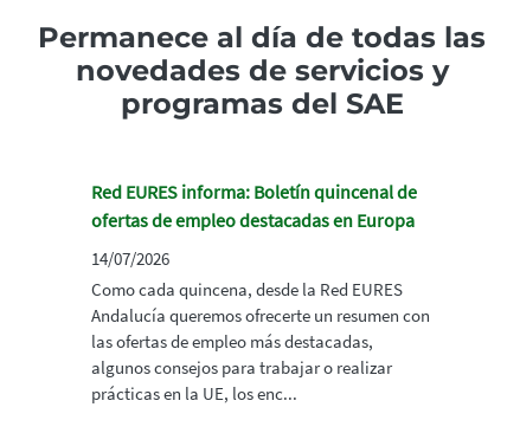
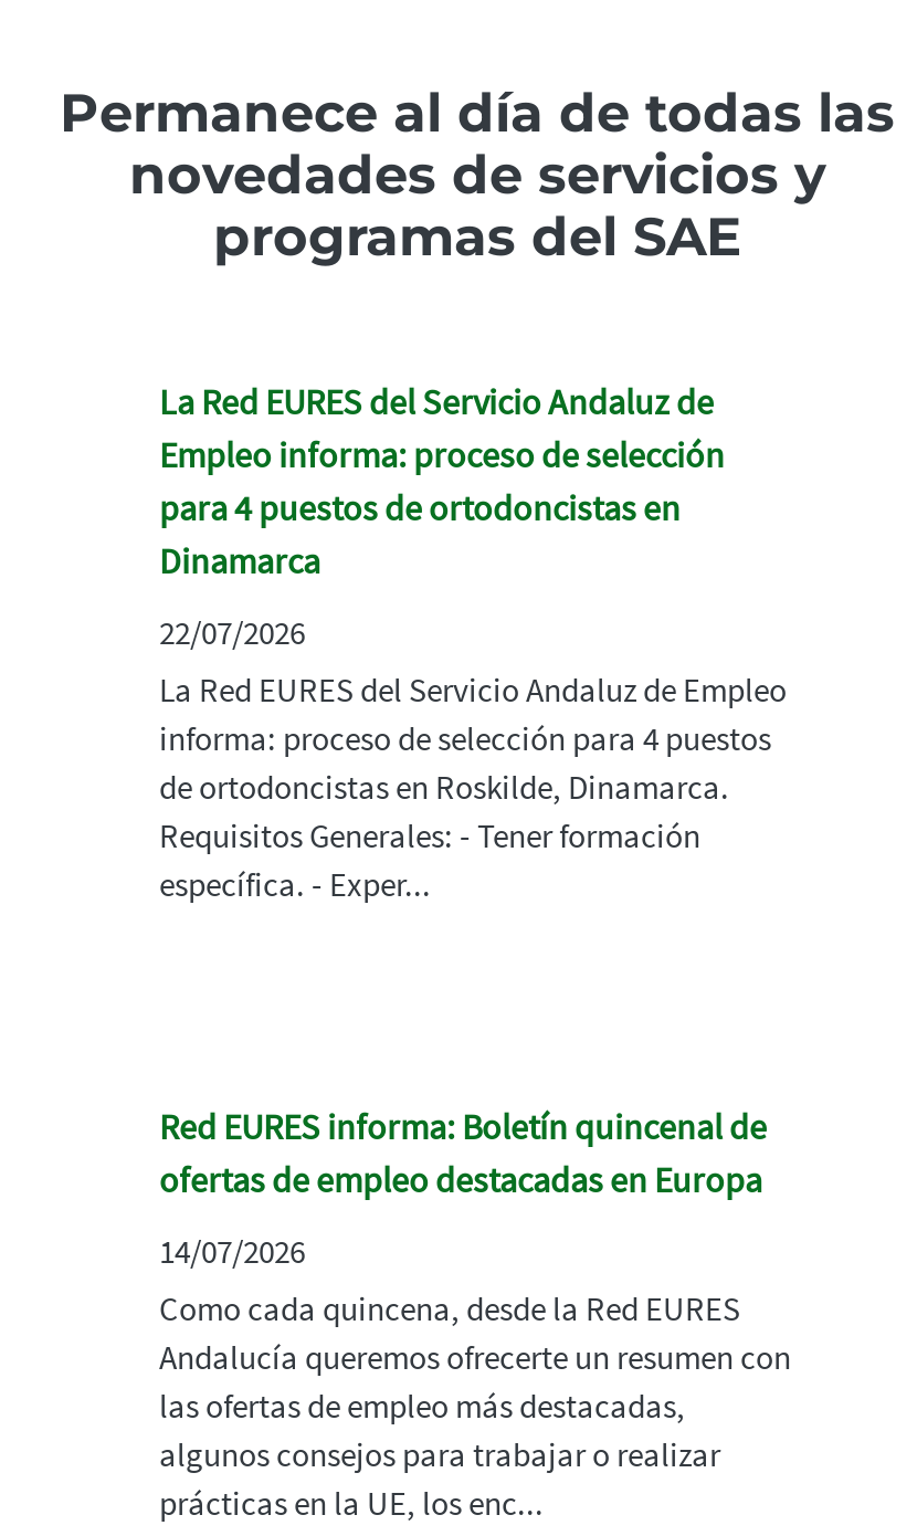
none -> [159,378,787,904] La Red EURES del Servicio Andaluz de | Empleo informa: proceso de selección | para 4 puestos de ortodoncistas en | Dinamarca | 22/07/2026 | La Red EURES del Servicio Andaluz de Empleo | informa: proceso de selección para 4 puestos | de ortodoncistas en Roskilde, Dinamarca. | Requisitos Generales: - Tener formación | específica. - Exper...

